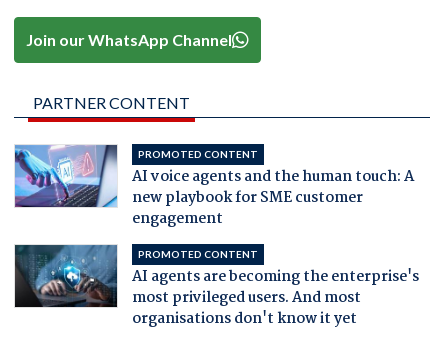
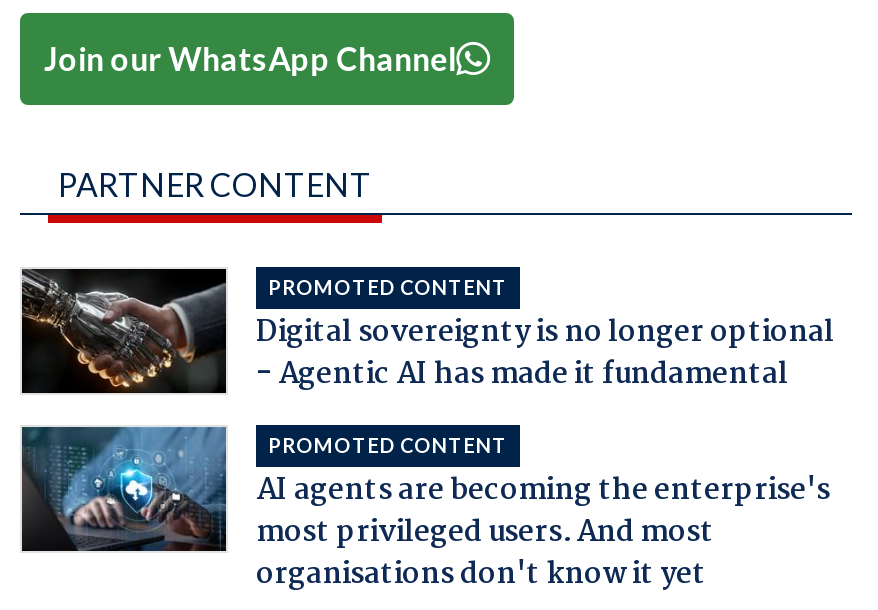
[14,144,414,231] [image] | AI voice agents and the human touch: A | new playbook for SME customer | engagement -> [20,267,834,400] [image] | Digital sovereignty is no longer optional | - Agentic AI has made it fundamental

